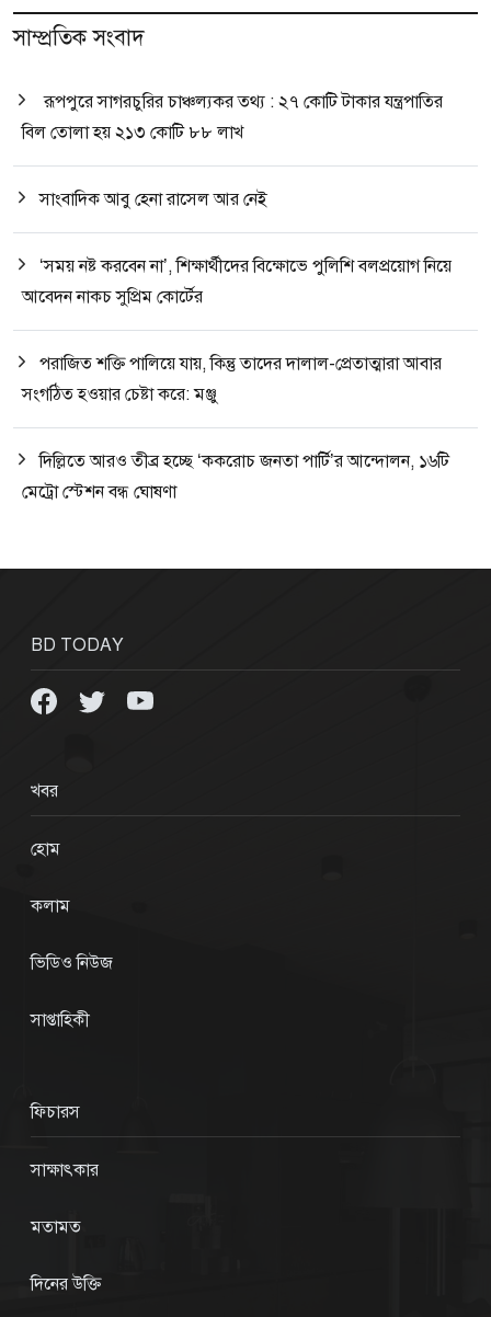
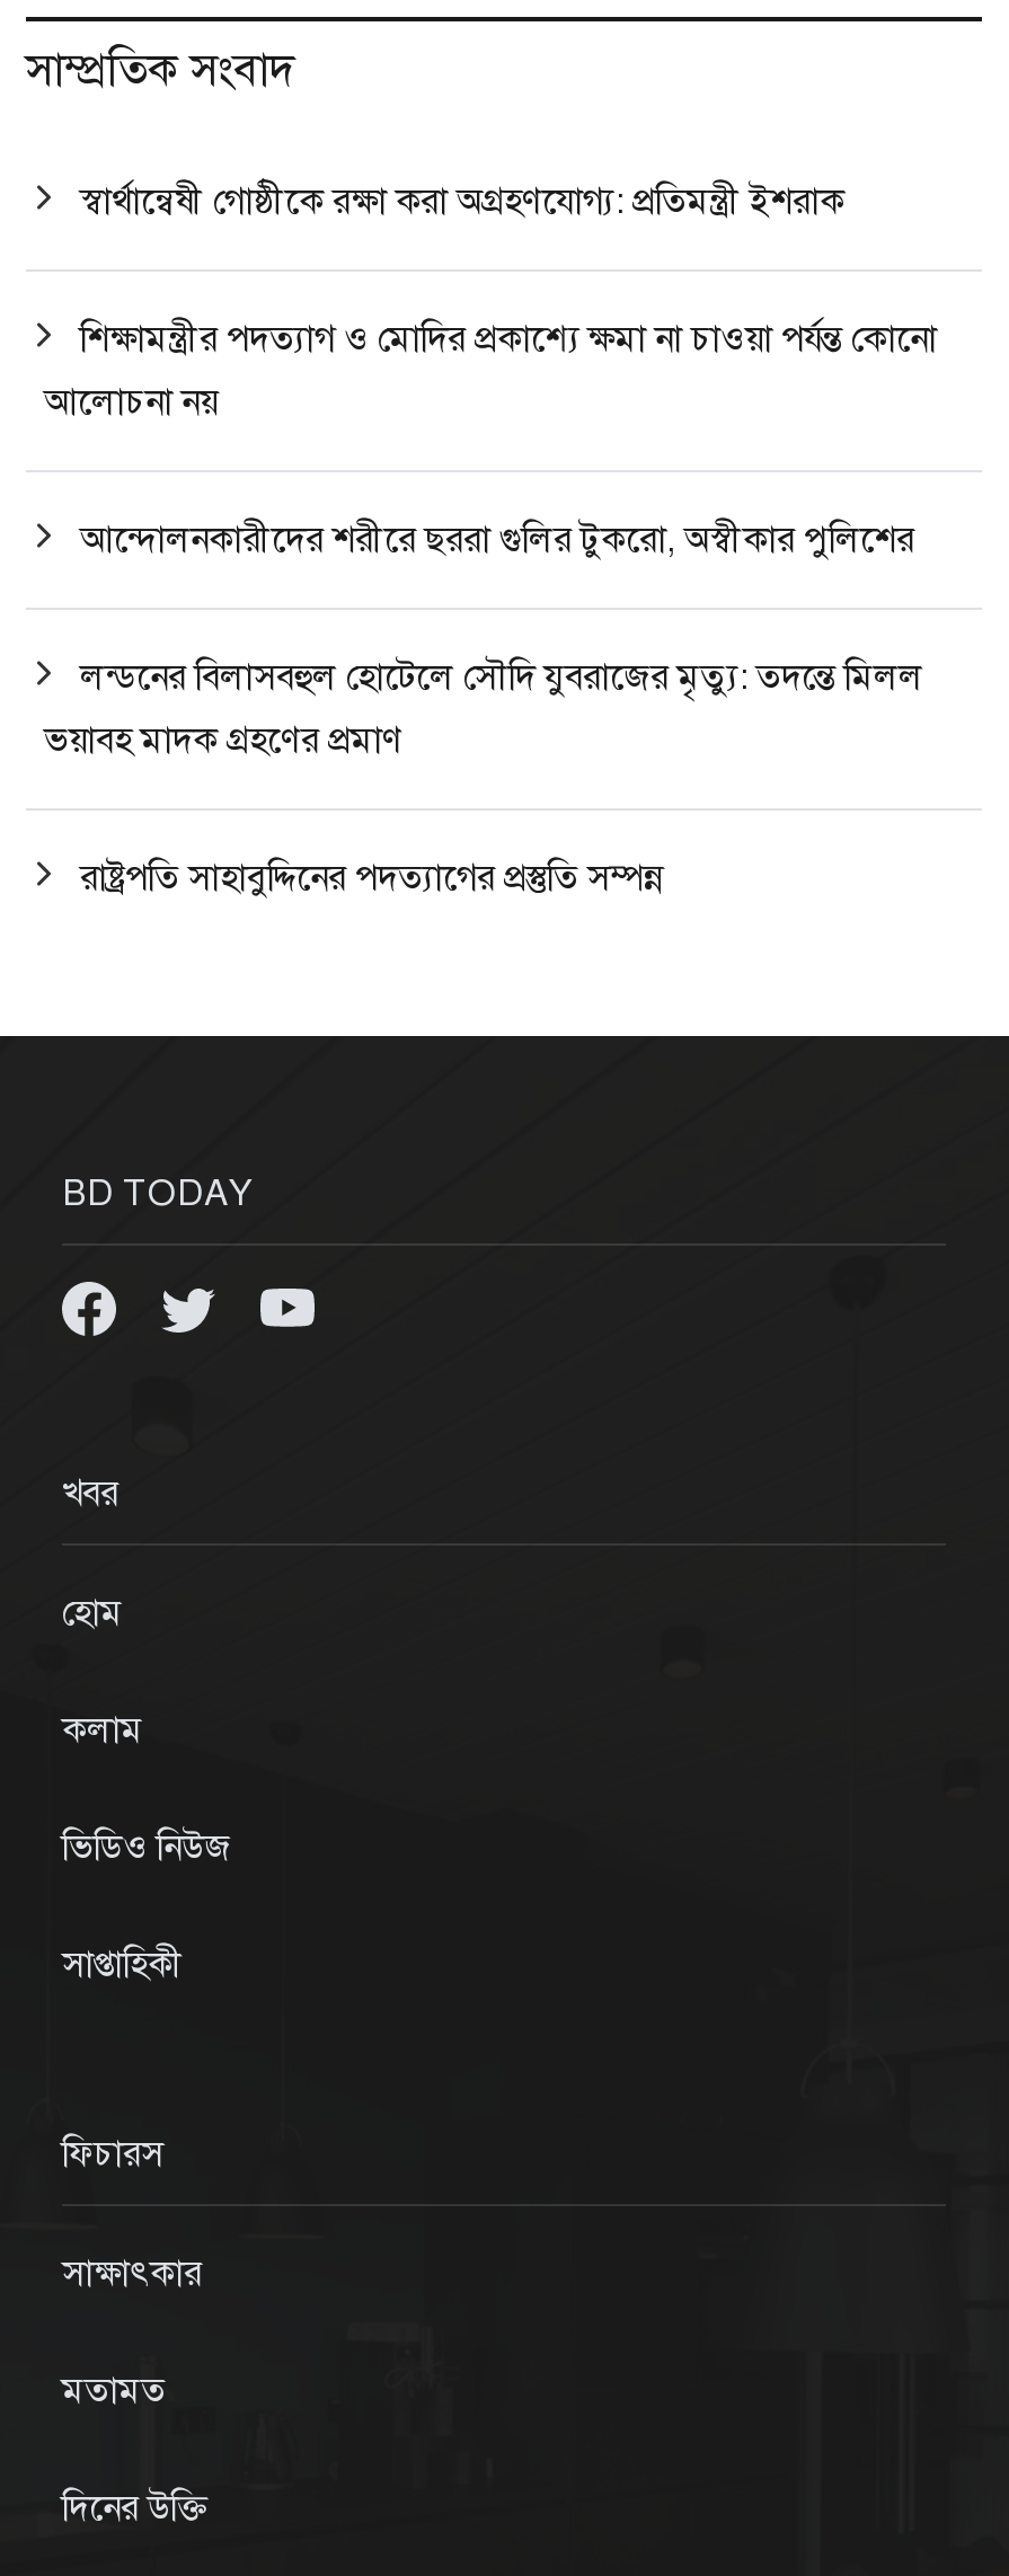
[22,91,443,143] রূপপুরে সাগরচুরির চাঞ্চল্যকর তথ্য : ২৭ কোটি টাকার যন্ত্রপাতির | বিল তোলা হয় ২১৩ কোটি ৮৮ লাখ -> [80,179,844,224] স্বার্থান্বেষী গোষ্ঠীকে রক্ষা করা অগ্রহণযোগ্য: প্রতিমন্ত্রী ইশরাক
[39,188,267,210] সাংবাদিক আবু হেনা রাসেল আর নেই -> [44,317,937,425] শিক্ষামন্ত্রীর পদত্যাগ ও মোদির প্রকাশ্যে ক্ষমা না চাওয়া পর্যন্ত কোনো | আলোচনা নয়
[22,255,452,308] ‘সময় নষ্ট করবেন না’, শিক্ষার্থীদের বিক্ষোভে পুলিশি বলপ্রয়োগ নিয়ে | আবেদন নাকচ সুপ্রিম কোর্টের -> [80,517,914,562] আন্দোলনকারীদের শরীরে ছররা গুলির টুকরো, অস্বীকার পুলিশের
[22,353,442,405] পরাজিত শক্তি পালিয়ে যায়, কিন্তু তাদের দালাল-প্রেতাত্মারা আবার | সংগঠিত হওয়ার চেষ্টা করে: মঞ্জু -> [44,655,923,763] লন্ডনের বিলাসবহুল হোটেলে সৌদি যুবরাজের মৃত্যু: তদন্তে মিলল | ভয়াবহ মাদক গ্রহণের প্রমাণ
[22,450,449,503] দিল্লিতে আরও তীব্র হচ্ছে ‘ককরোচ জনতা পার্টি’র আন্দোলন, ১৬টি | মেট্রো স্টেশন বন্ধ ঘোষণা -> [80,855,664,901] রাষ্ট্রপতি সাহাবুদ্দিনের পদত্যাগের প্রস্তুতি সম্পন্ন

